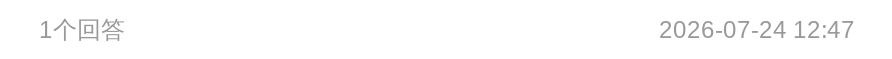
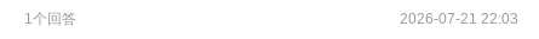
[659,16,855,44] 2026-07-24 12:47 -> [400,11,518,27] 2026-07-21 22:03

